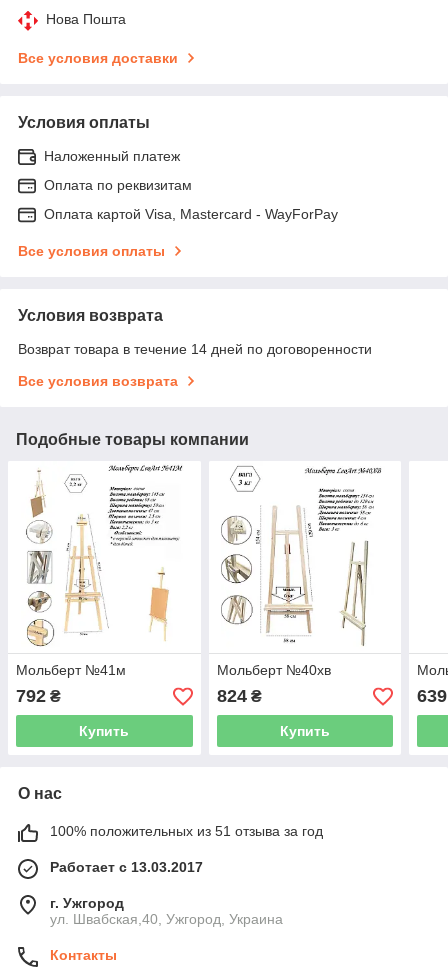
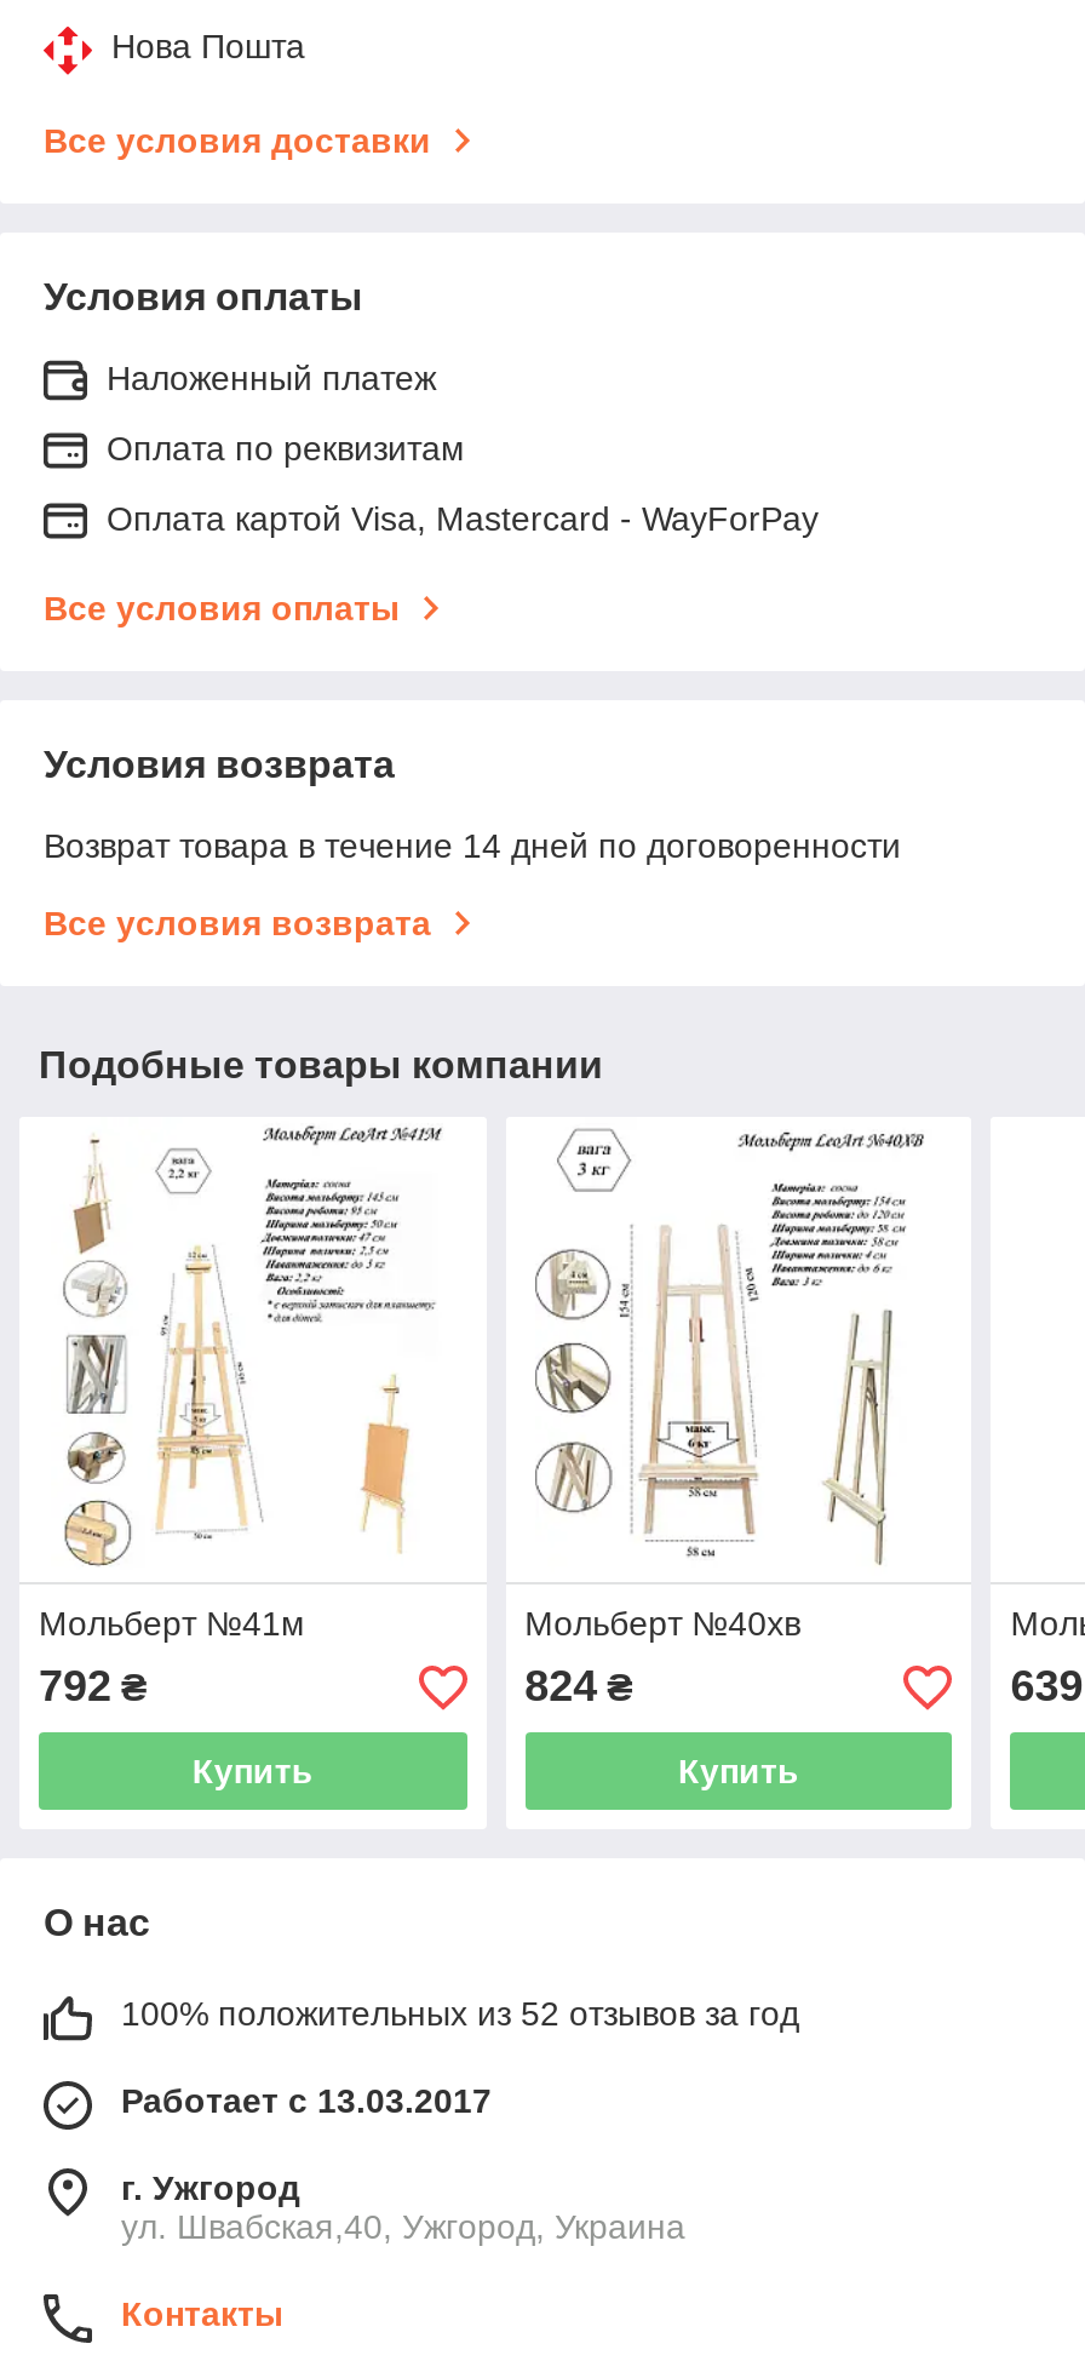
[50,823,323,839] 100% положительных из 51 отзыва за год -> [121,1995,799,2034] 100% положительных из 52 отзывов за год

